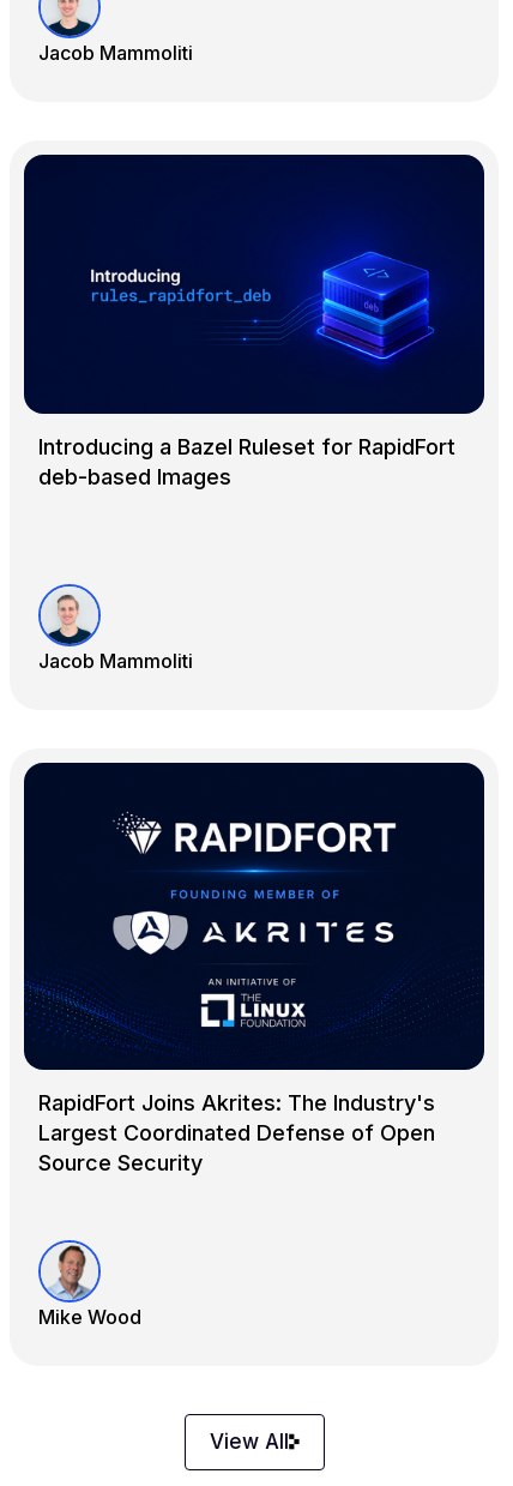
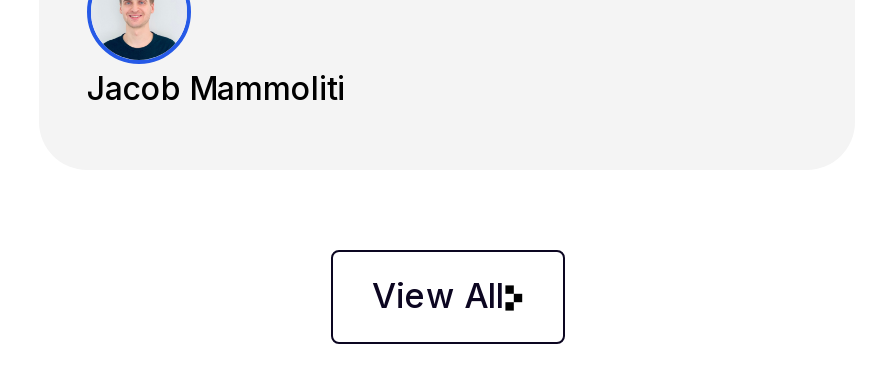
[23,154,485,489] [image] | Introducing a Bazel Ruleset for RapidFort | deb-based Images -> none
[38,583,193,673] [image] | Jacob Mammoliti -> none
[23,762,485,1175] [image] | RapidFort Joins Akrites: The Industry's | Largest Coordinated Defense of Open | Source Security -> none
[38,1239,141,1329] [image] | Mike Wood -> none

